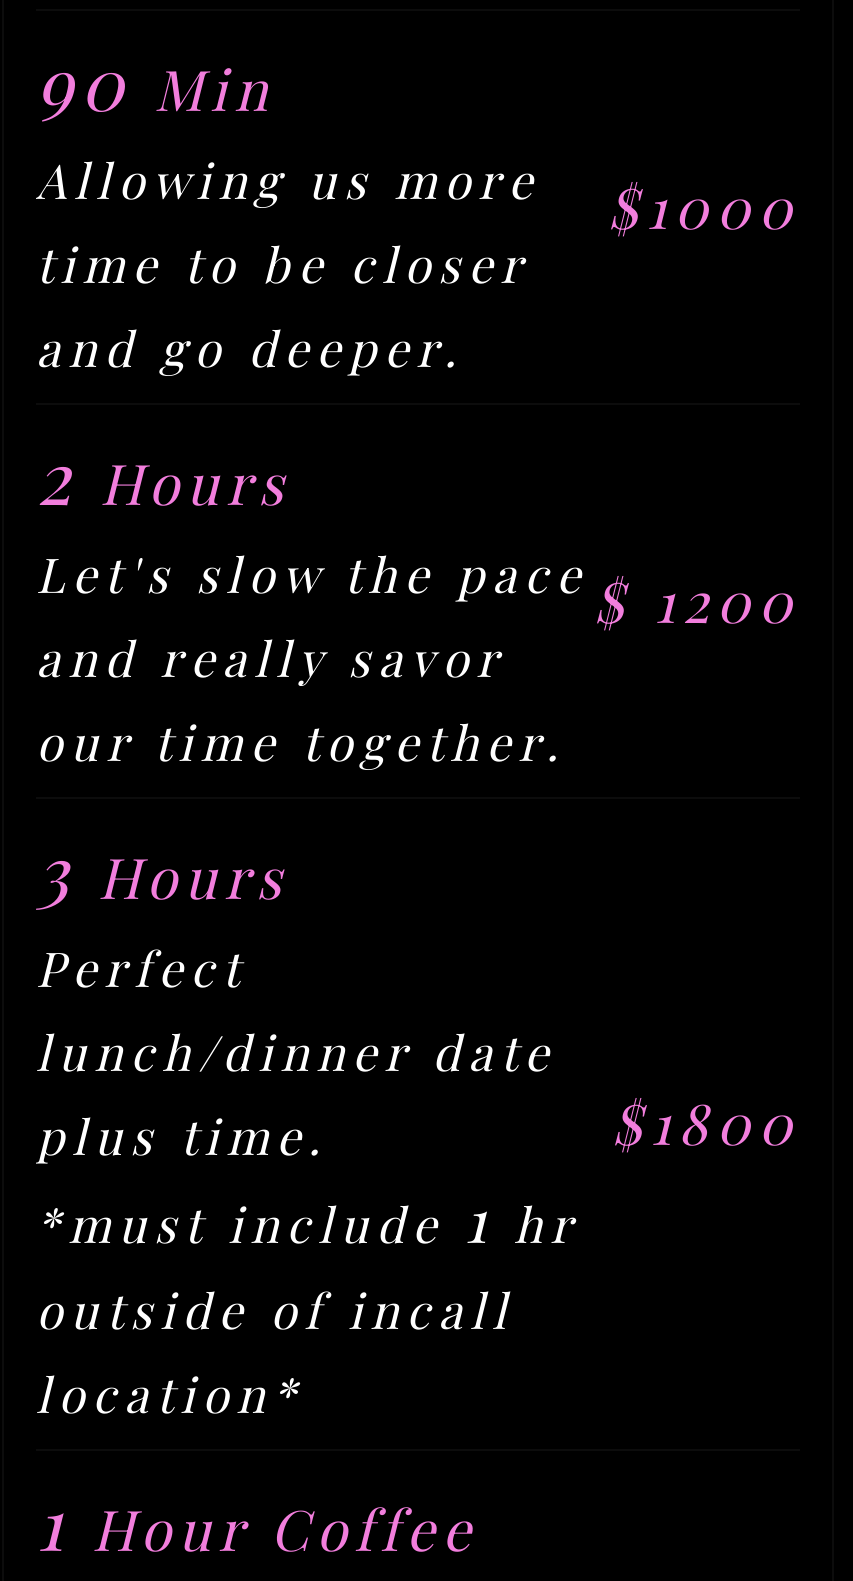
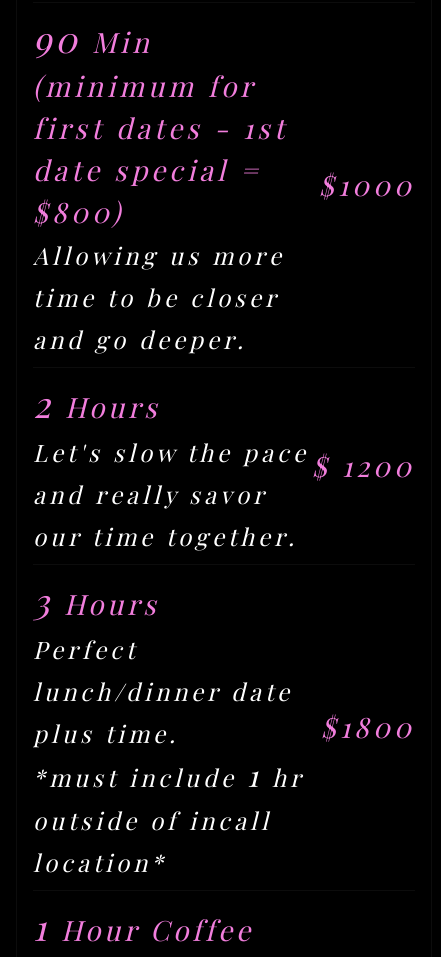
none -> [33,67,288,230] (minimum for | first dates - 1st | date special = | $800)

